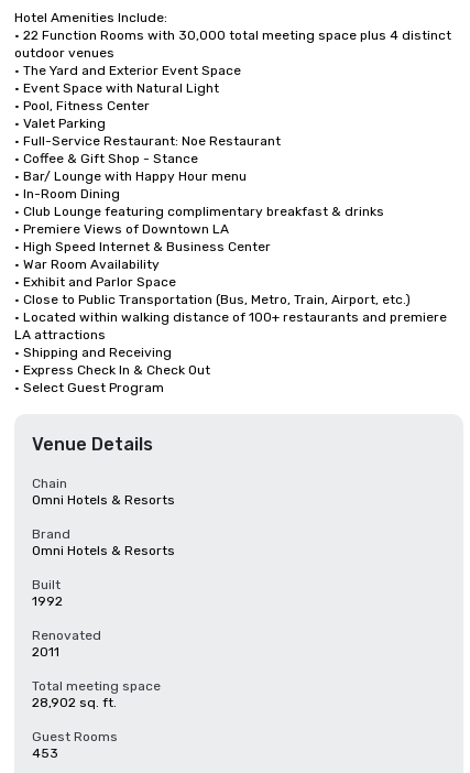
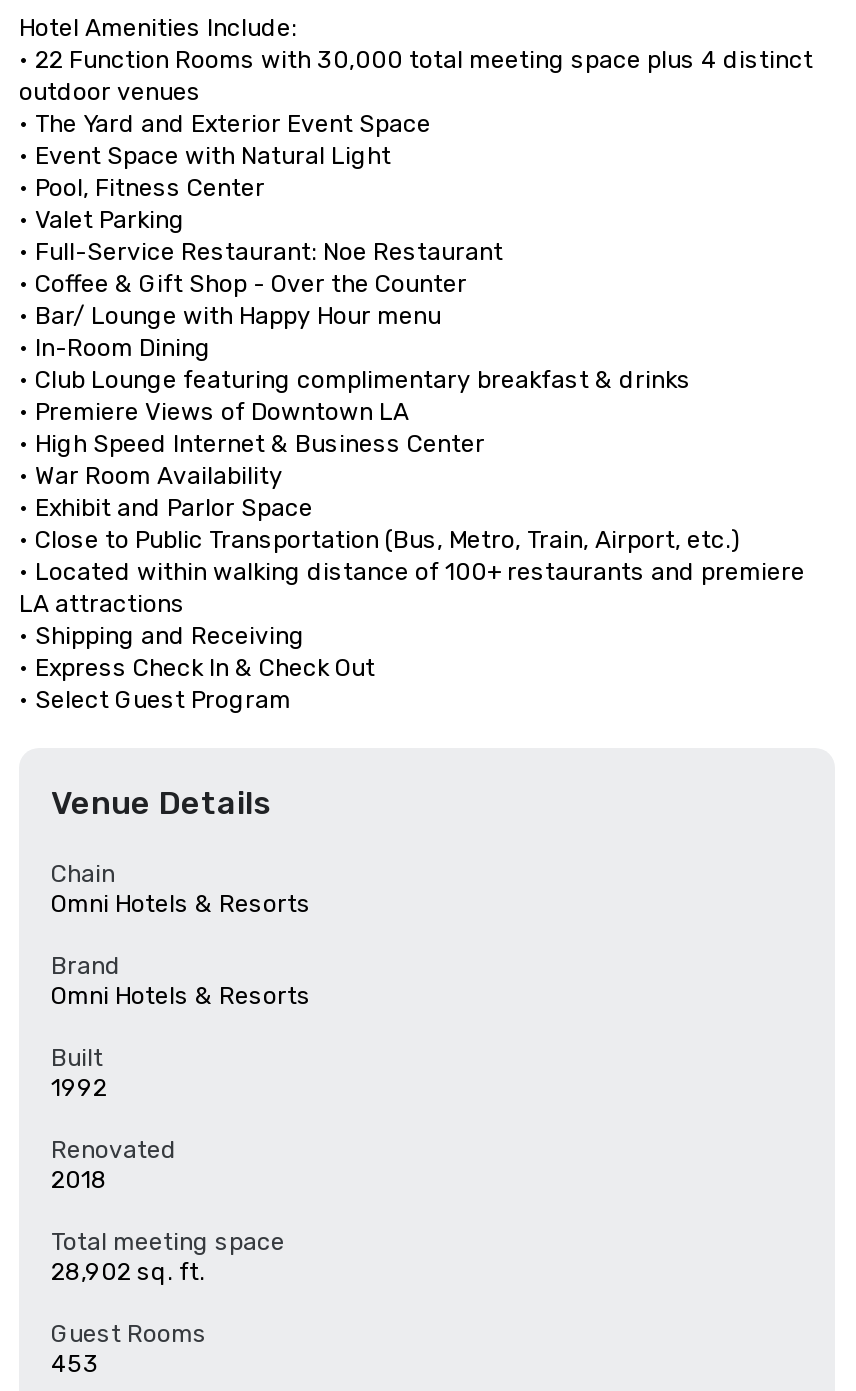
[14,151,198,166] • Coffee & Gift Shop - Stance -> [19,270,467,298] • Coffee & Gift Shop - Over the Counter
[32,644,59,660] 2011 -> [51,1166,107,1194] 2018

